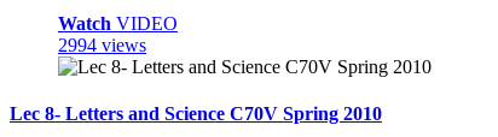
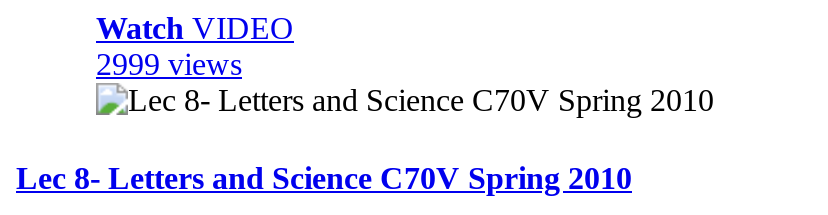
[58,35,146,55] 2994 views -> [96,47,242,81] 2999 views

